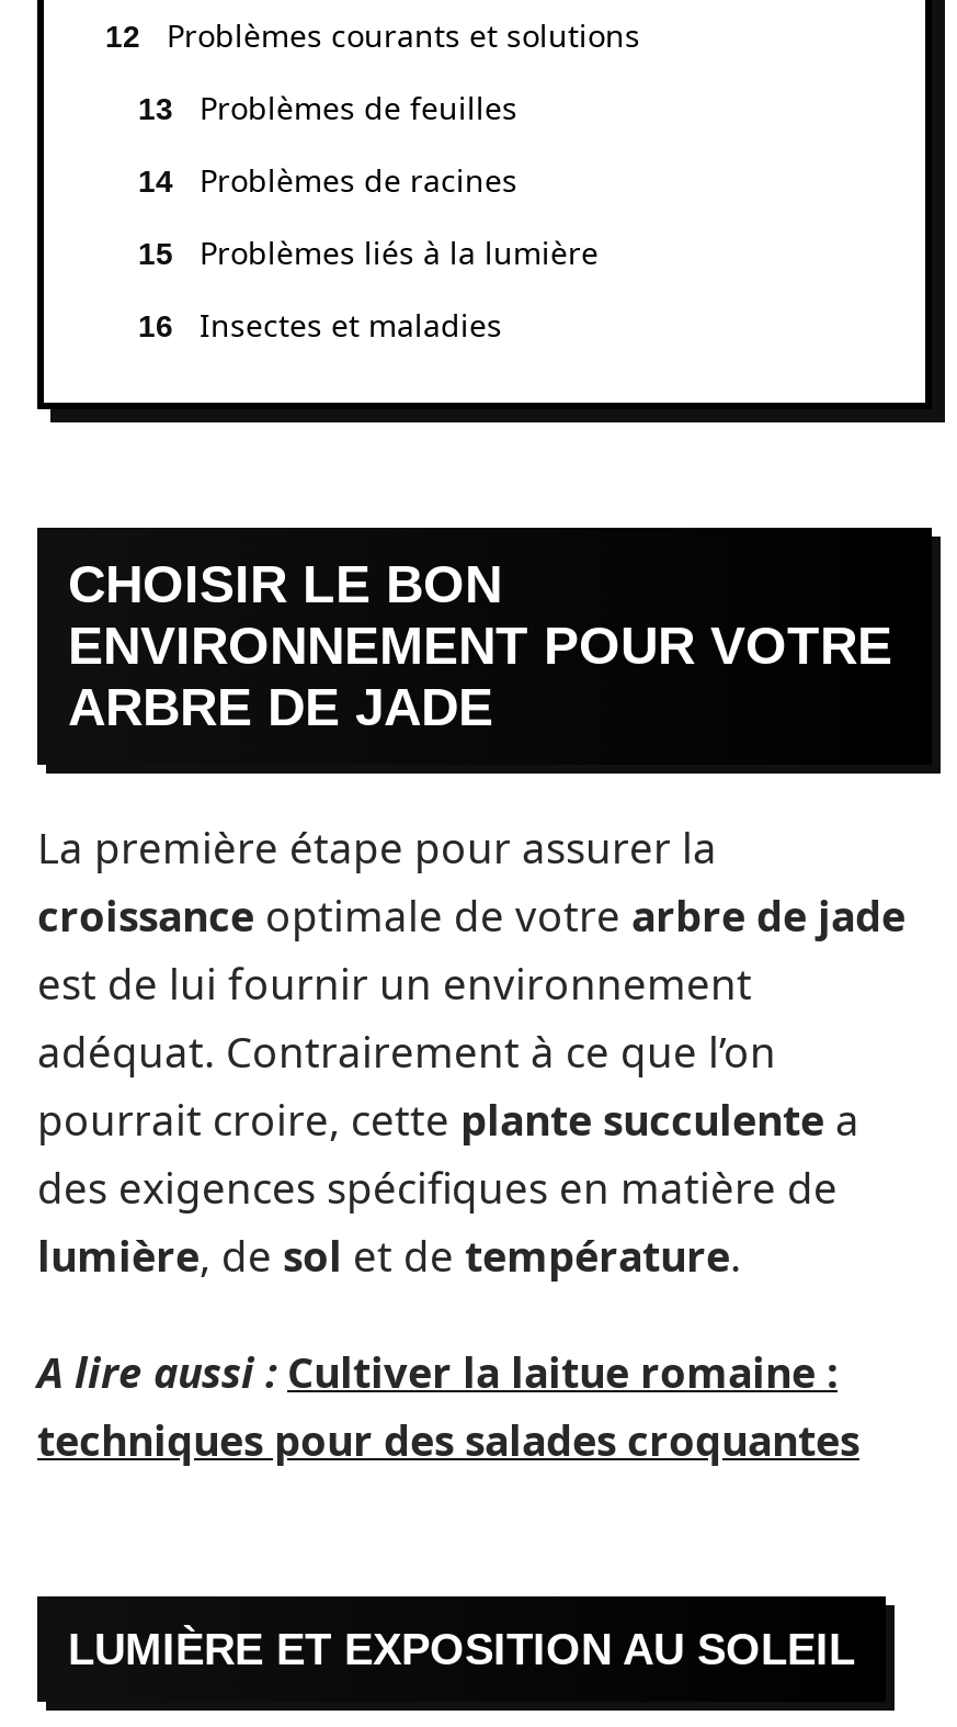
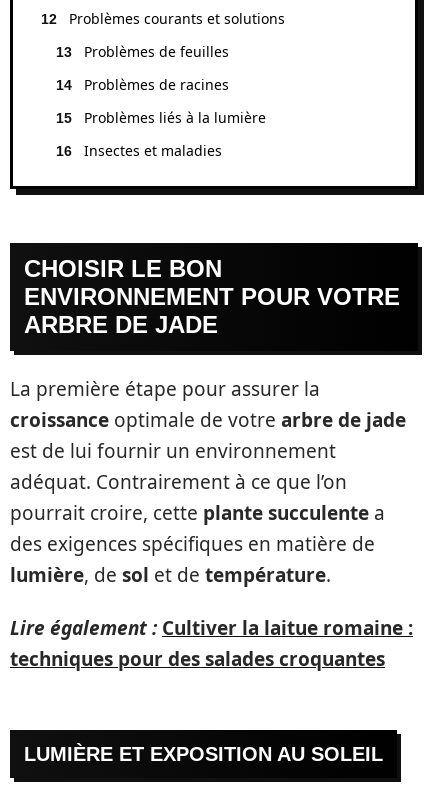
[37,1344,838,1401] A lire aussi : Cultiver la laitue romaine : -> [10,615,413,641] Lire également : Cultiver la laitue romaine :

